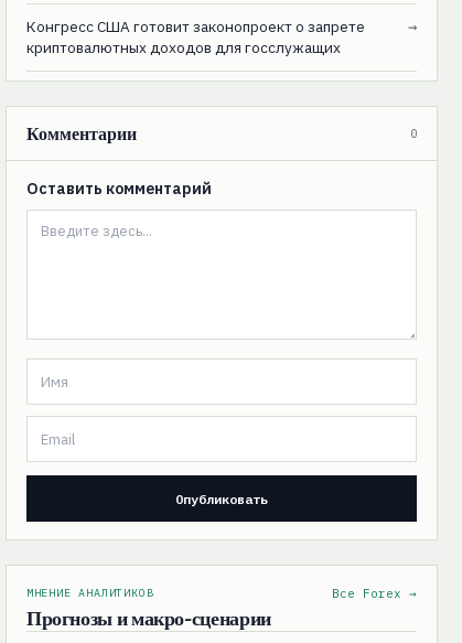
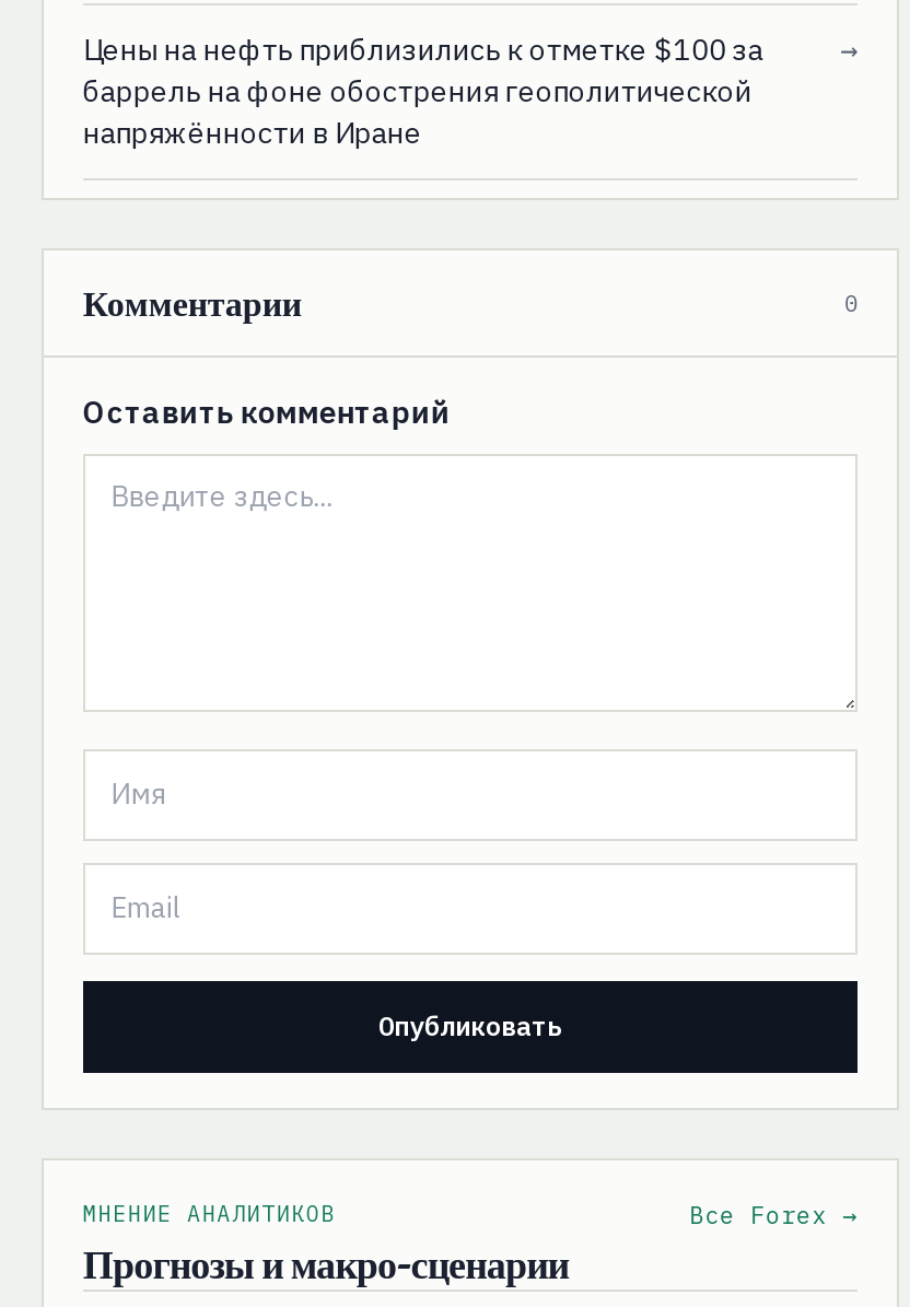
[26,17,365,58] Конгресс США готовит законопроект о запрете | криптовалютных доходов для госслужащих -> [83,29,763,152] Цены на нефть приблизились к отметке $100 за | баррель на фоне обострения геополитической | напряжённости в Иране

